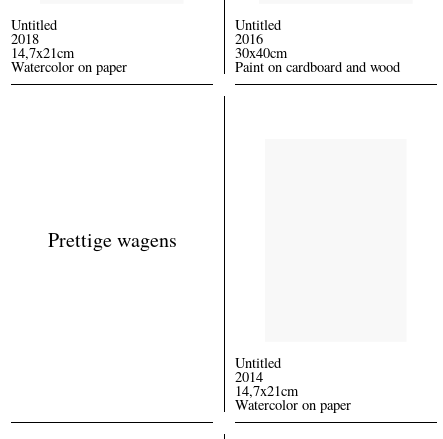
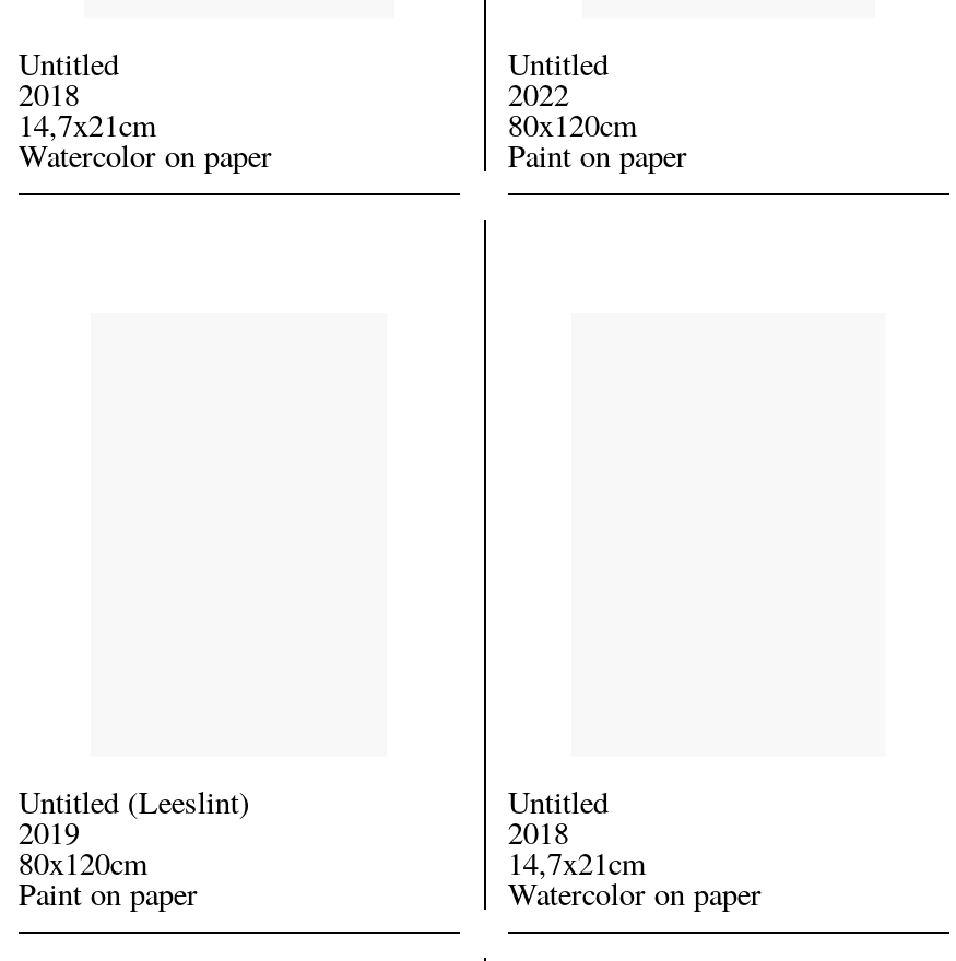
[235,29,400,76] 2016 | 30x40cm | Paint on cardboard and wood -> [508,73,687,176] 2022 | 80x120cm | Paint on paper
[47,226,176,253] Prettige wagens -> [18,781,250,914] Untitled (Leeslint) | 2019 | 80x120cm | Paint on paper
[235,367,263,386] 2014 -> [508,811,569,853] 2018

